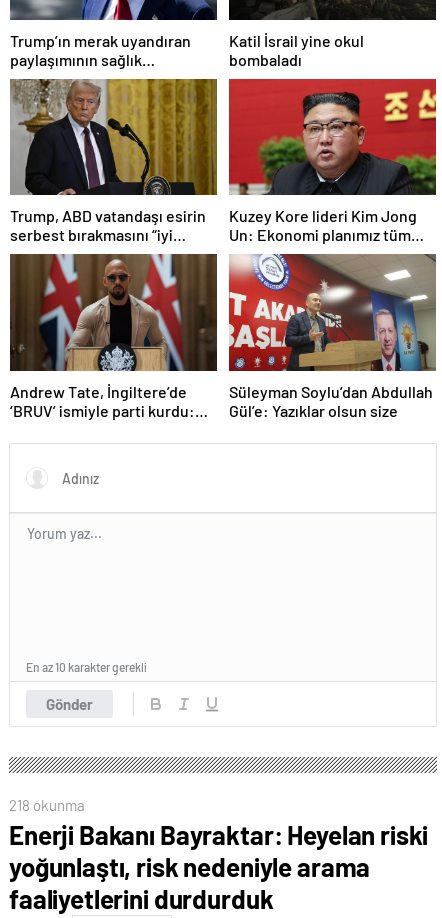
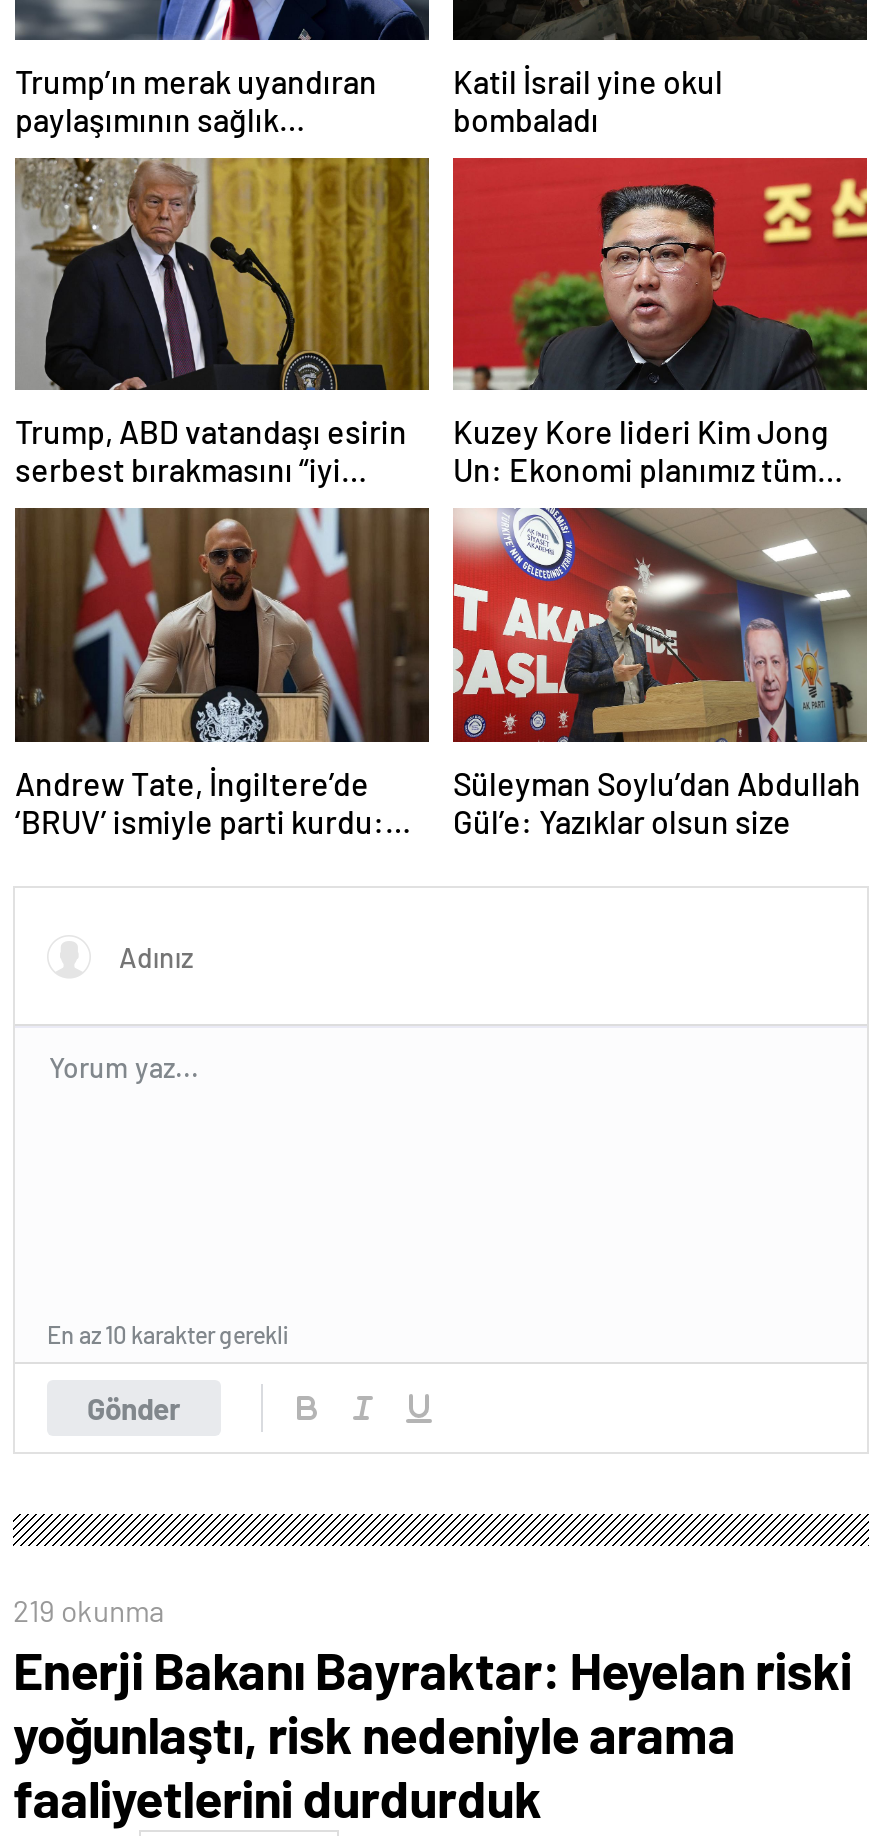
[9,796,85,814] 218 okunma -> [13,1591,165,1627] 219 okunma

